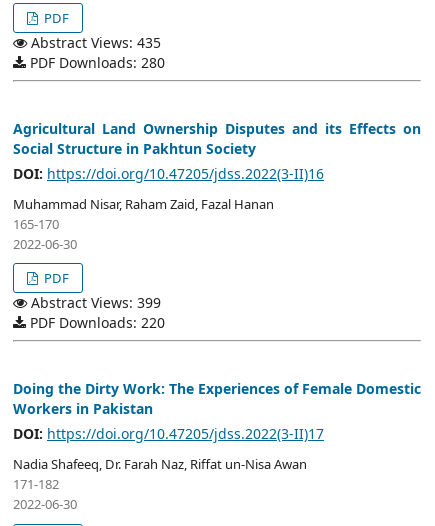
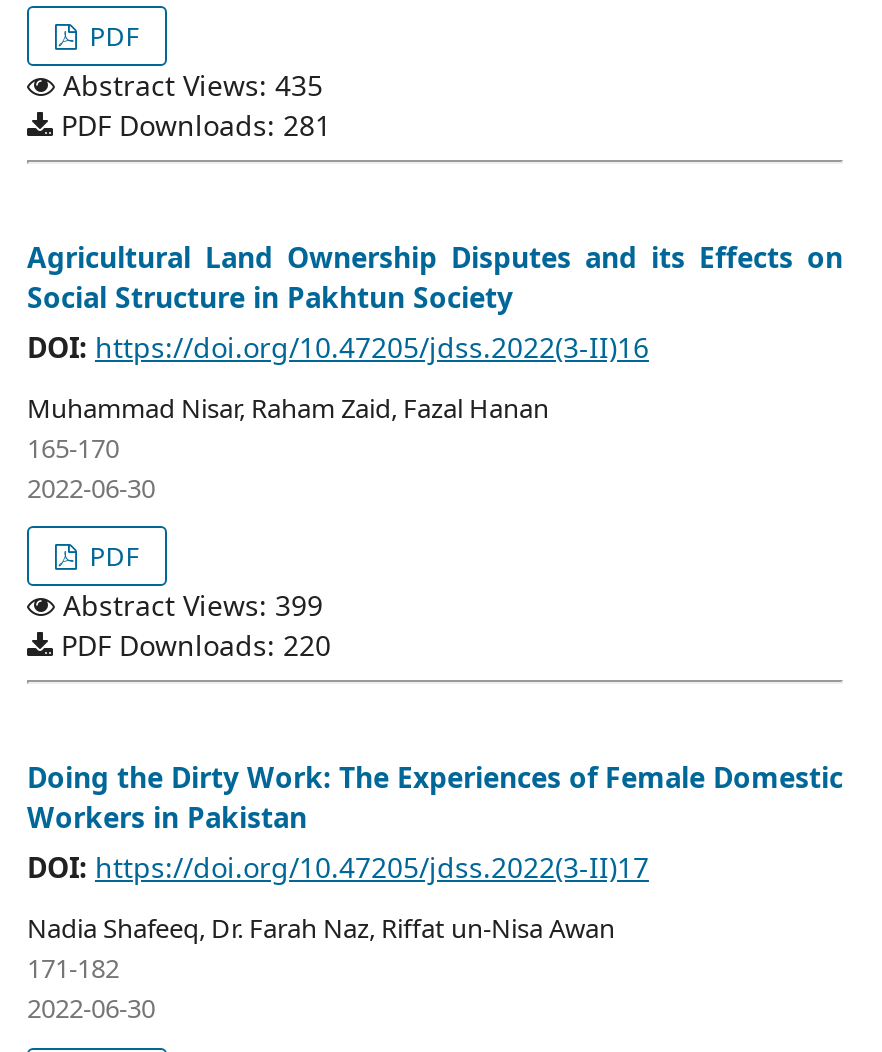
[26,52,165,71] PDF Downloads: 280 -> [53,105,331,143] PDF Downloads: 281

